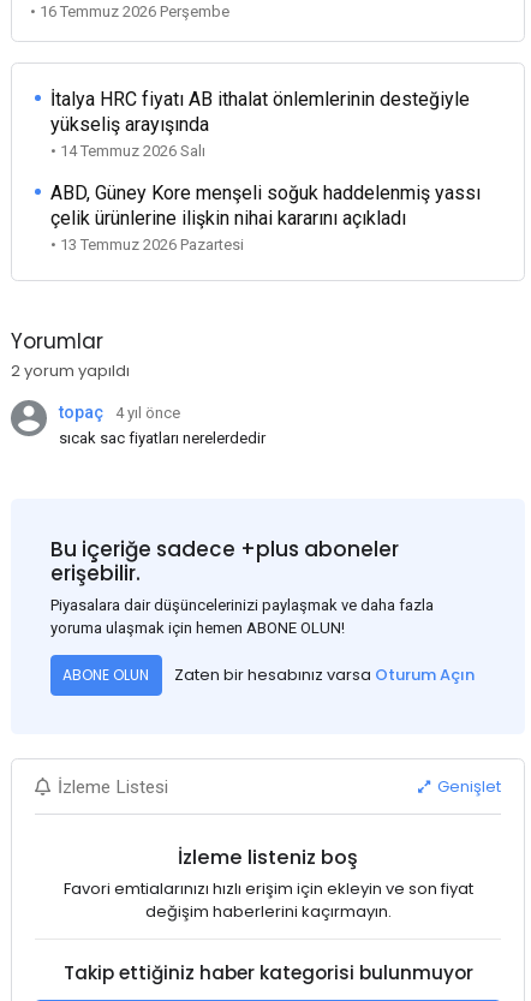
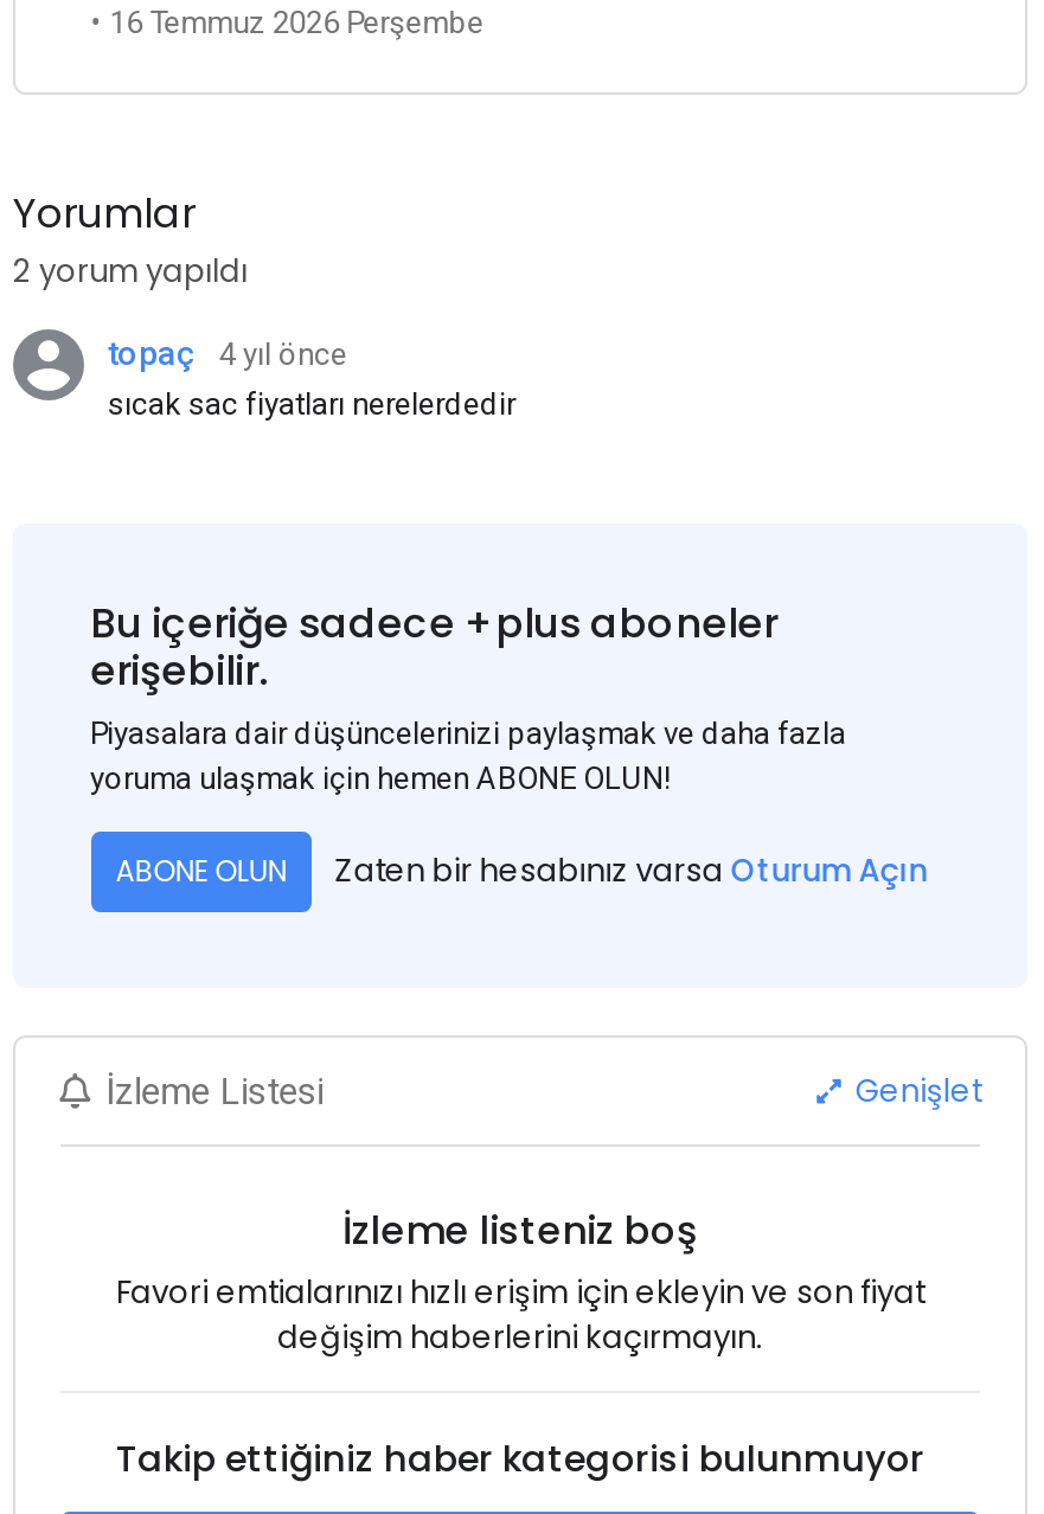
[50,88,480,254] İtalya HRC fiyatı AB ithalat önlemlerinin desteğiyle | yükseliş arayışında | • 14 Temmuz 2026 Salı | ABD, Güney Kore menşeli soğuk haddelenmiş yassı | çelik ürünlerine ilişkin nihai kararını açıkladı | • 13 Temmuz 2026 Pazartesi -> none

